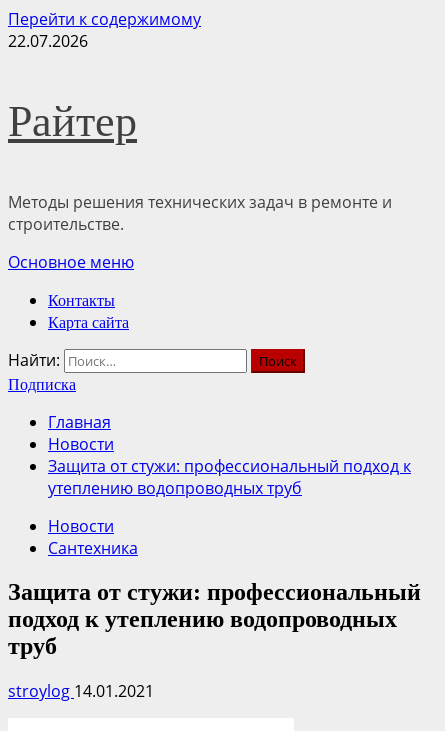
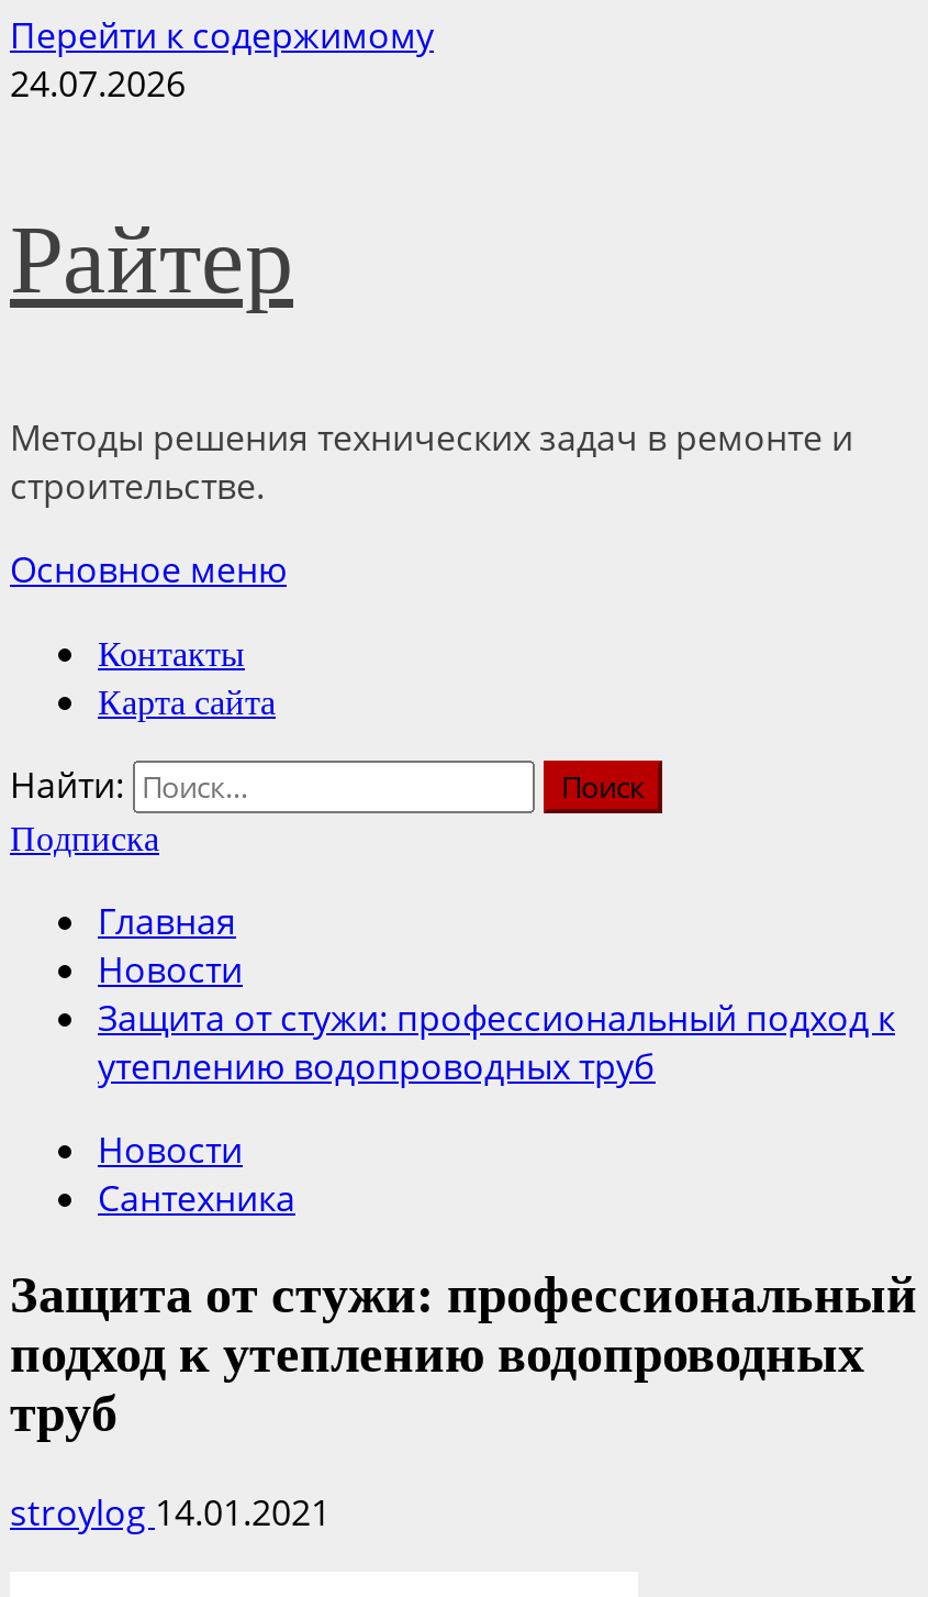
[8,30,88,52] 22.07.2026 -> [10,59,186,108] 24.07.2026

